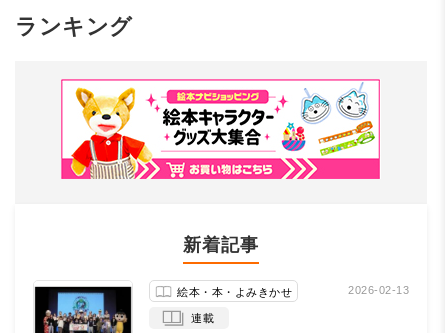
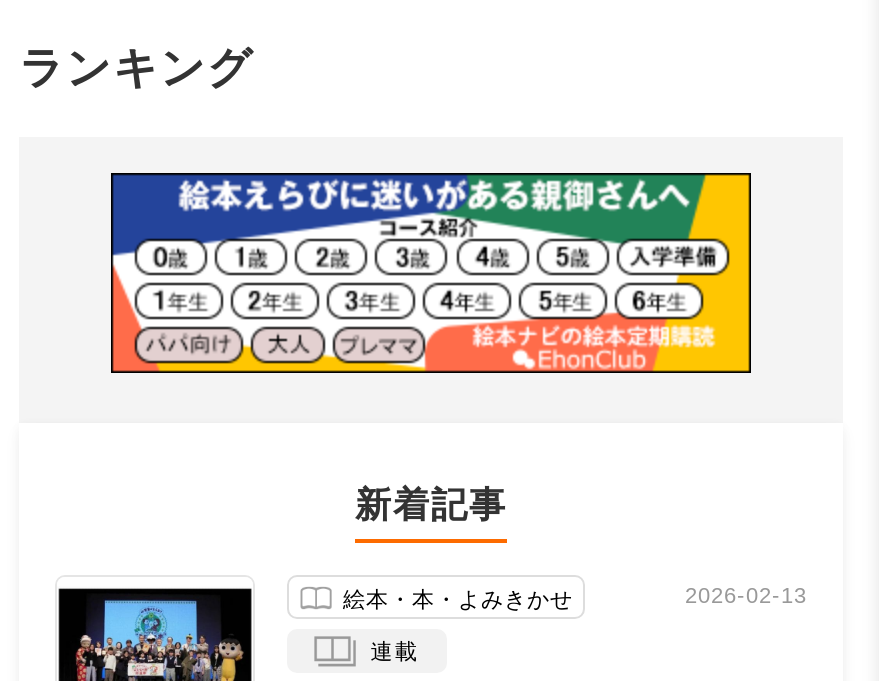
[60,79,381,180] [image] -> [109,171,753,375] [image]

